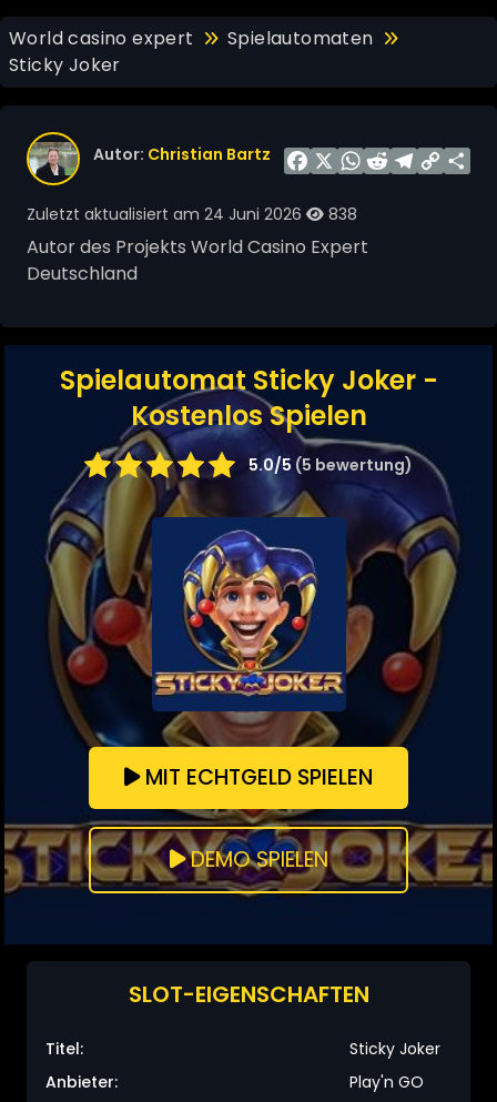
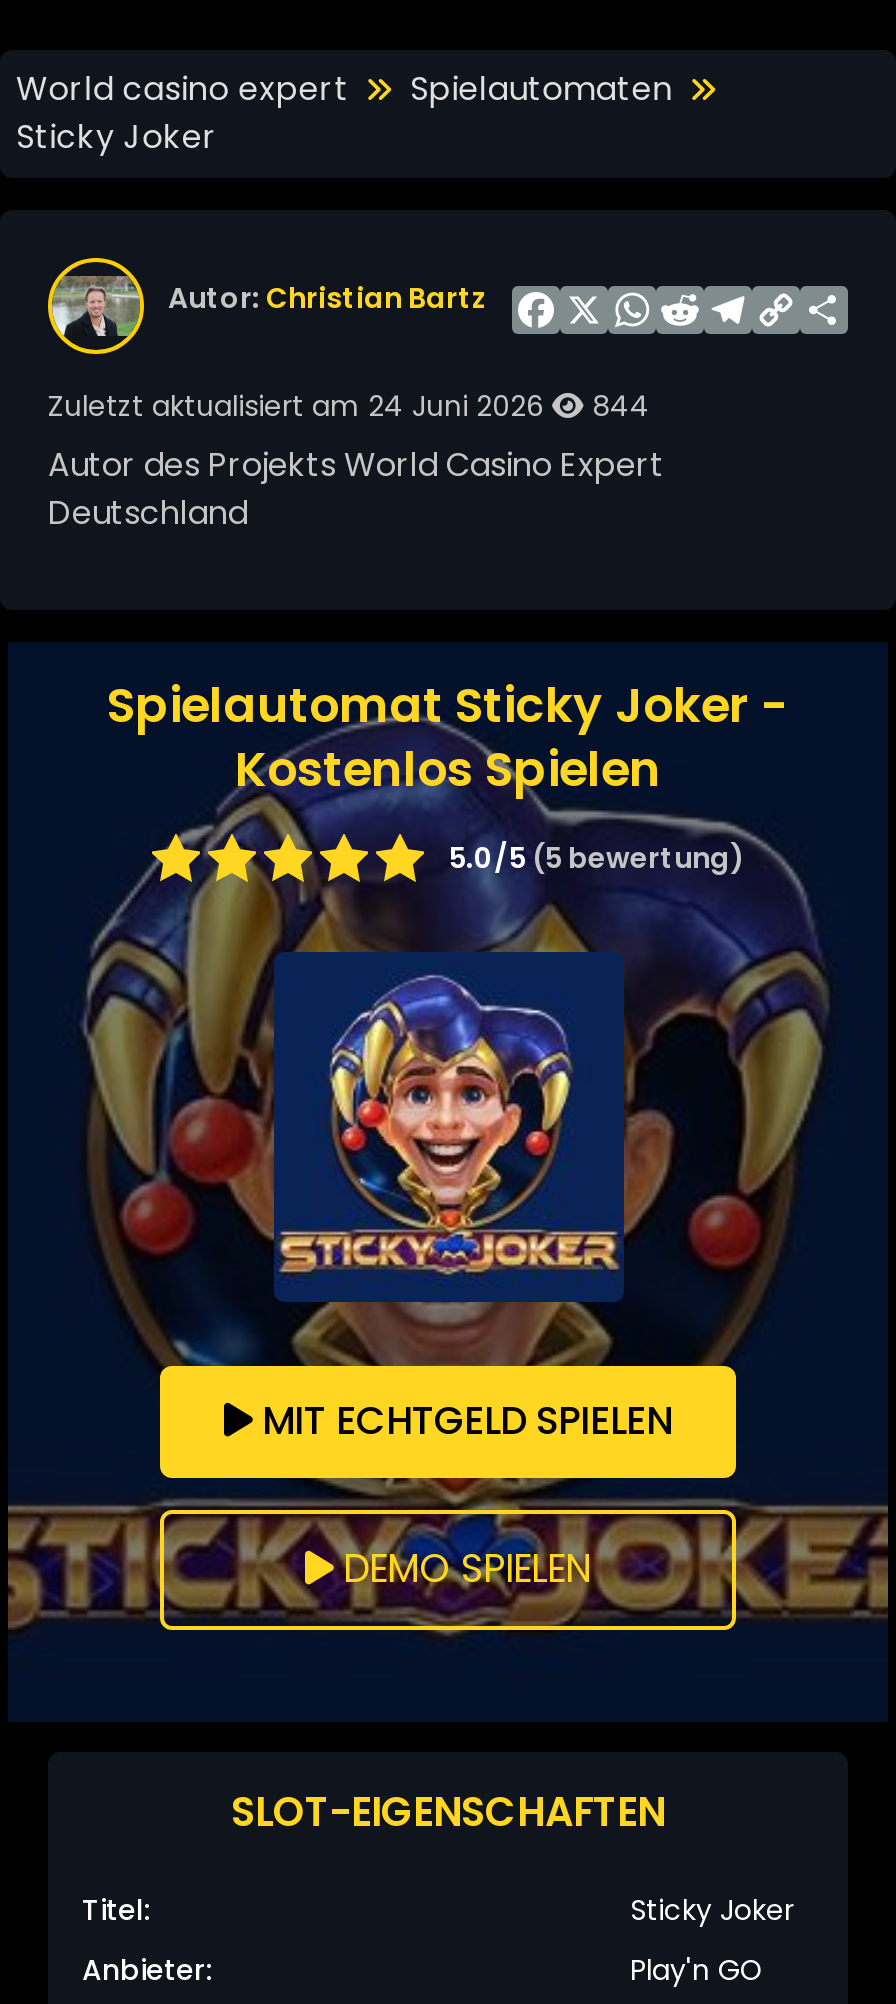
[27,203,357,225] Zuletzt aktualisiert am 24 Juni 2026 838 -> [48,386,650,426] Zuletzt aktualisiert am 24 Juni 2026 844

